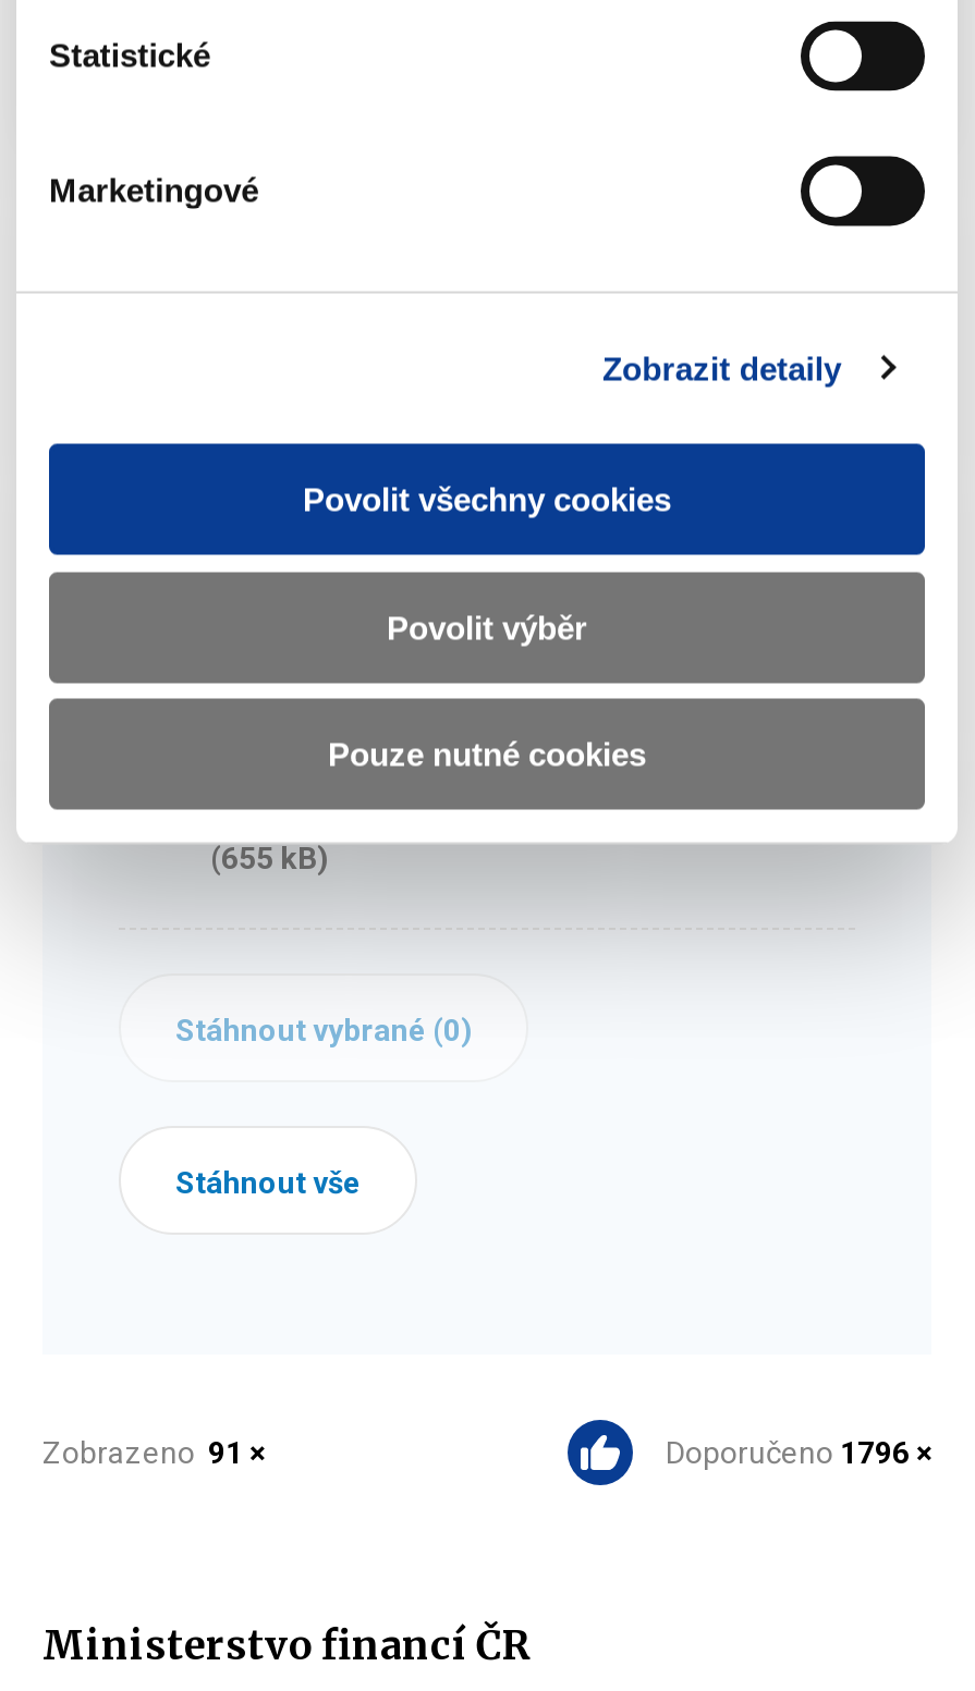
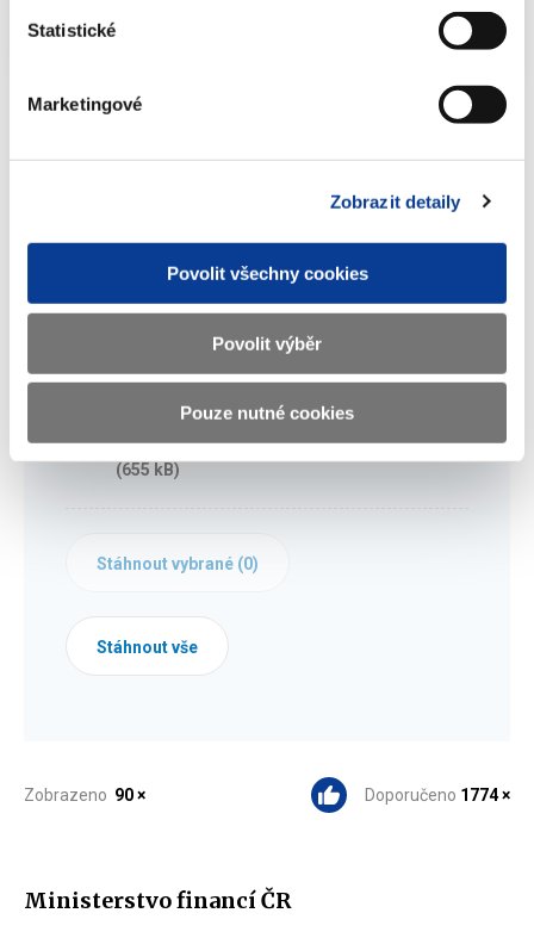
[42,1436,265,1471] Zobrazeno 91 × -> [24,786,145,805] Zobrazeno 90 ×
[666,1436,931,1471] Doporučeno 1796 × -> [365,786,510,805] Doporučeno 1774 ×

